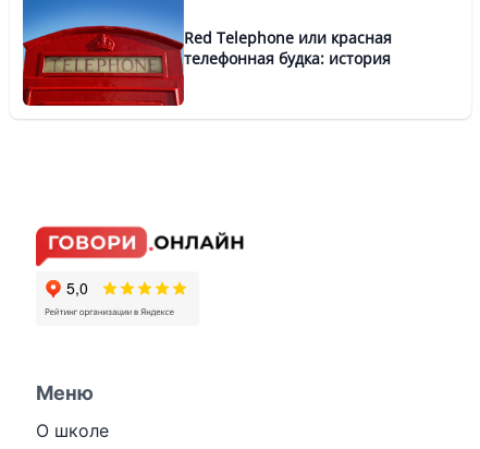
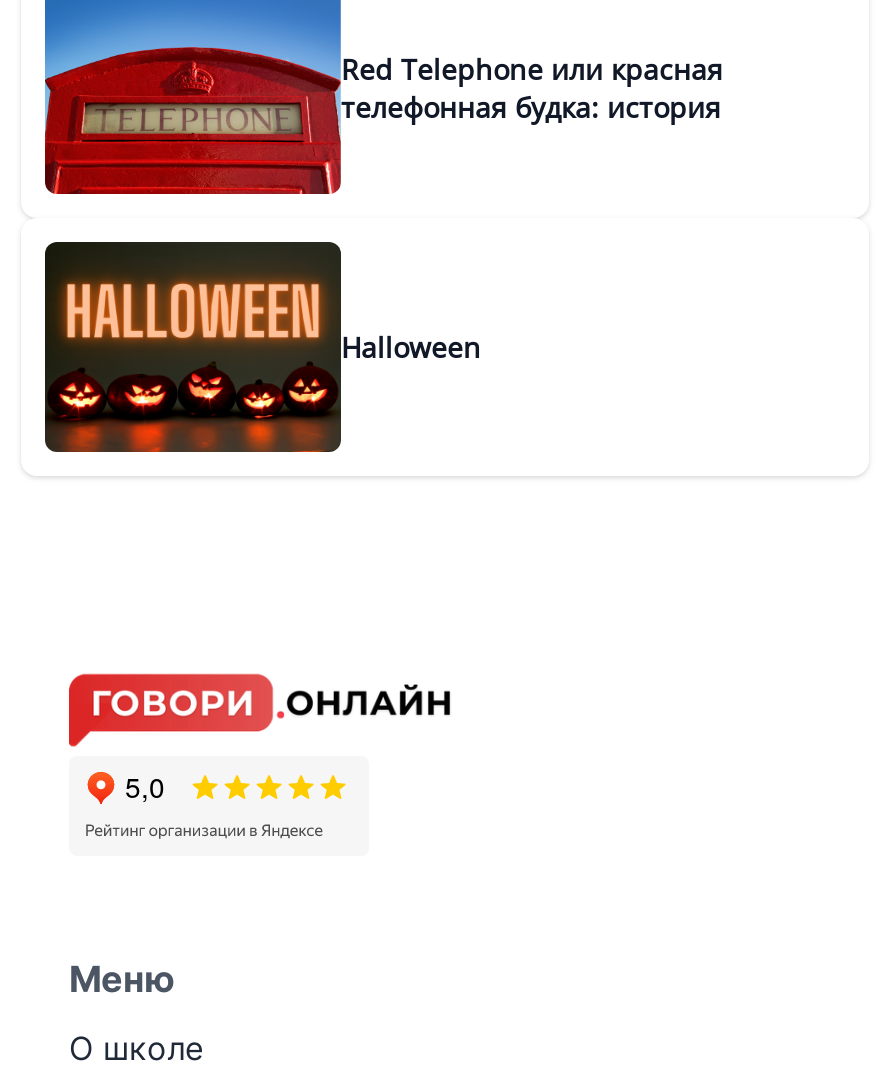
none -> [43,240,481,454] [image] | Halloween

